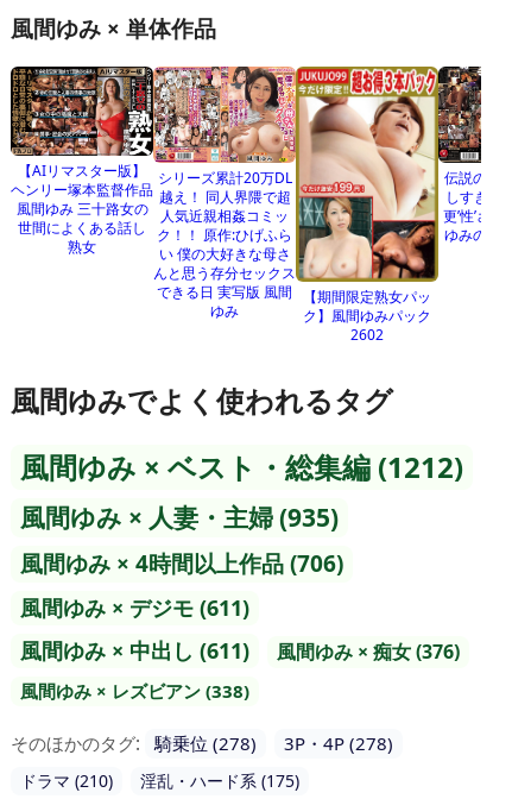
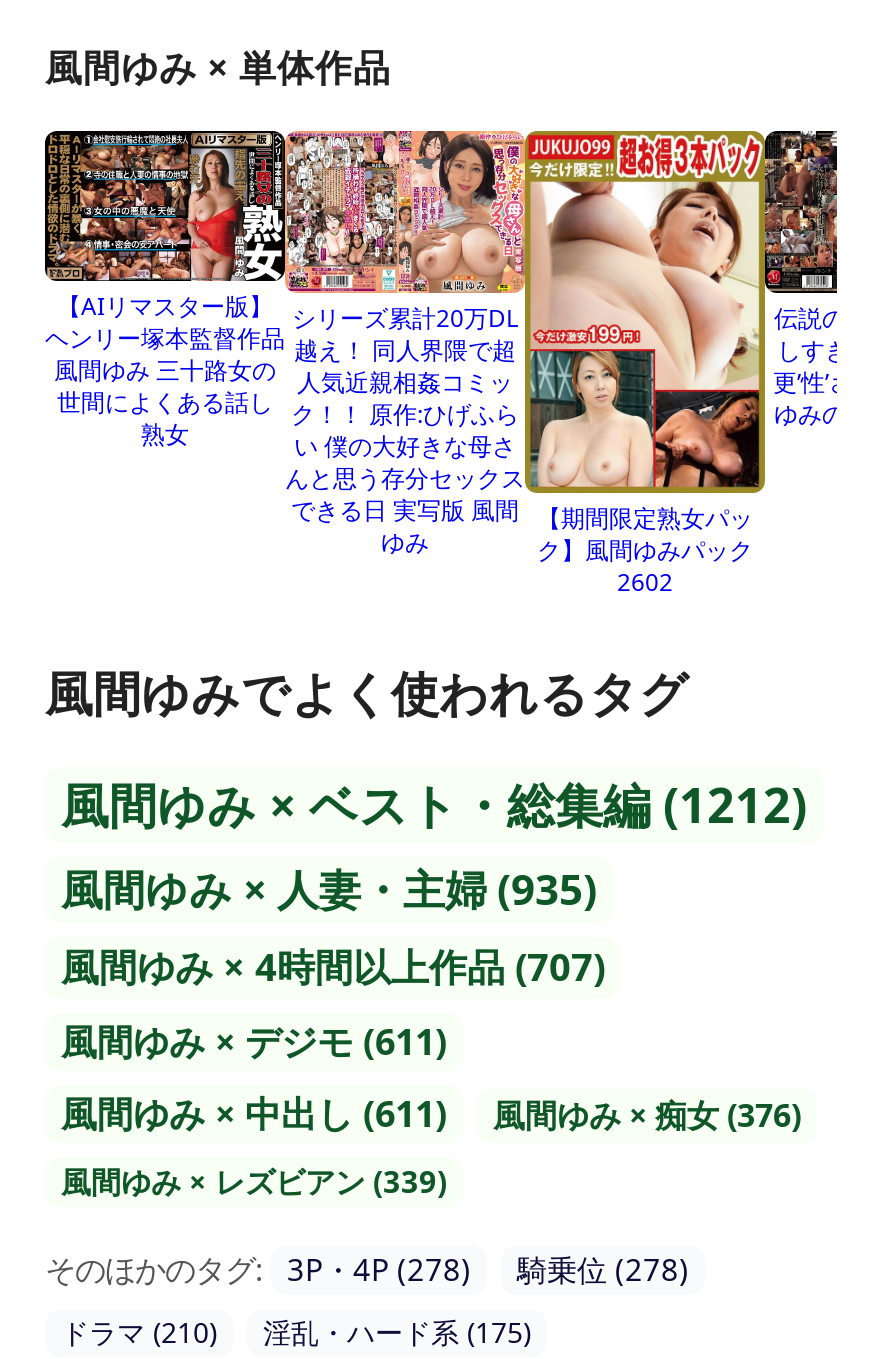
[20,548,343,579] 風間ゆみ × 4時間以上作品 (706) -> [61,940,605,992] 風間ゆみ × 4時間以上作品 (707)
[20,679,249,702] 風間ゆみ × レズビアン (338) -> [61,1160,447,1200] 風間ゆみ × レズビアン (339)
[11,731,393,756] そのほかのタグ: 騎乗位 (278) | 3P・4P (278) -> [45,1248,689,1290] そのほかのタグ: 3P・4P (278) | 騎乗位 (278)

